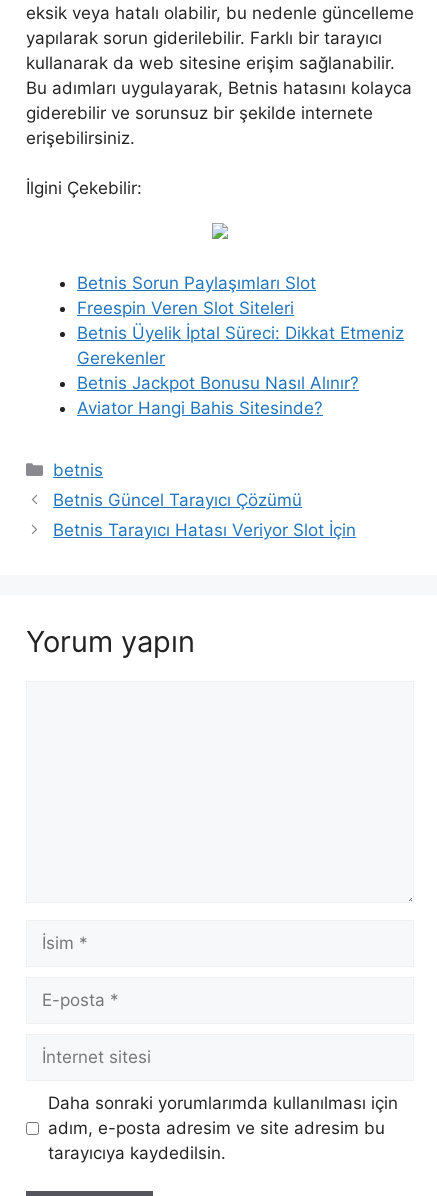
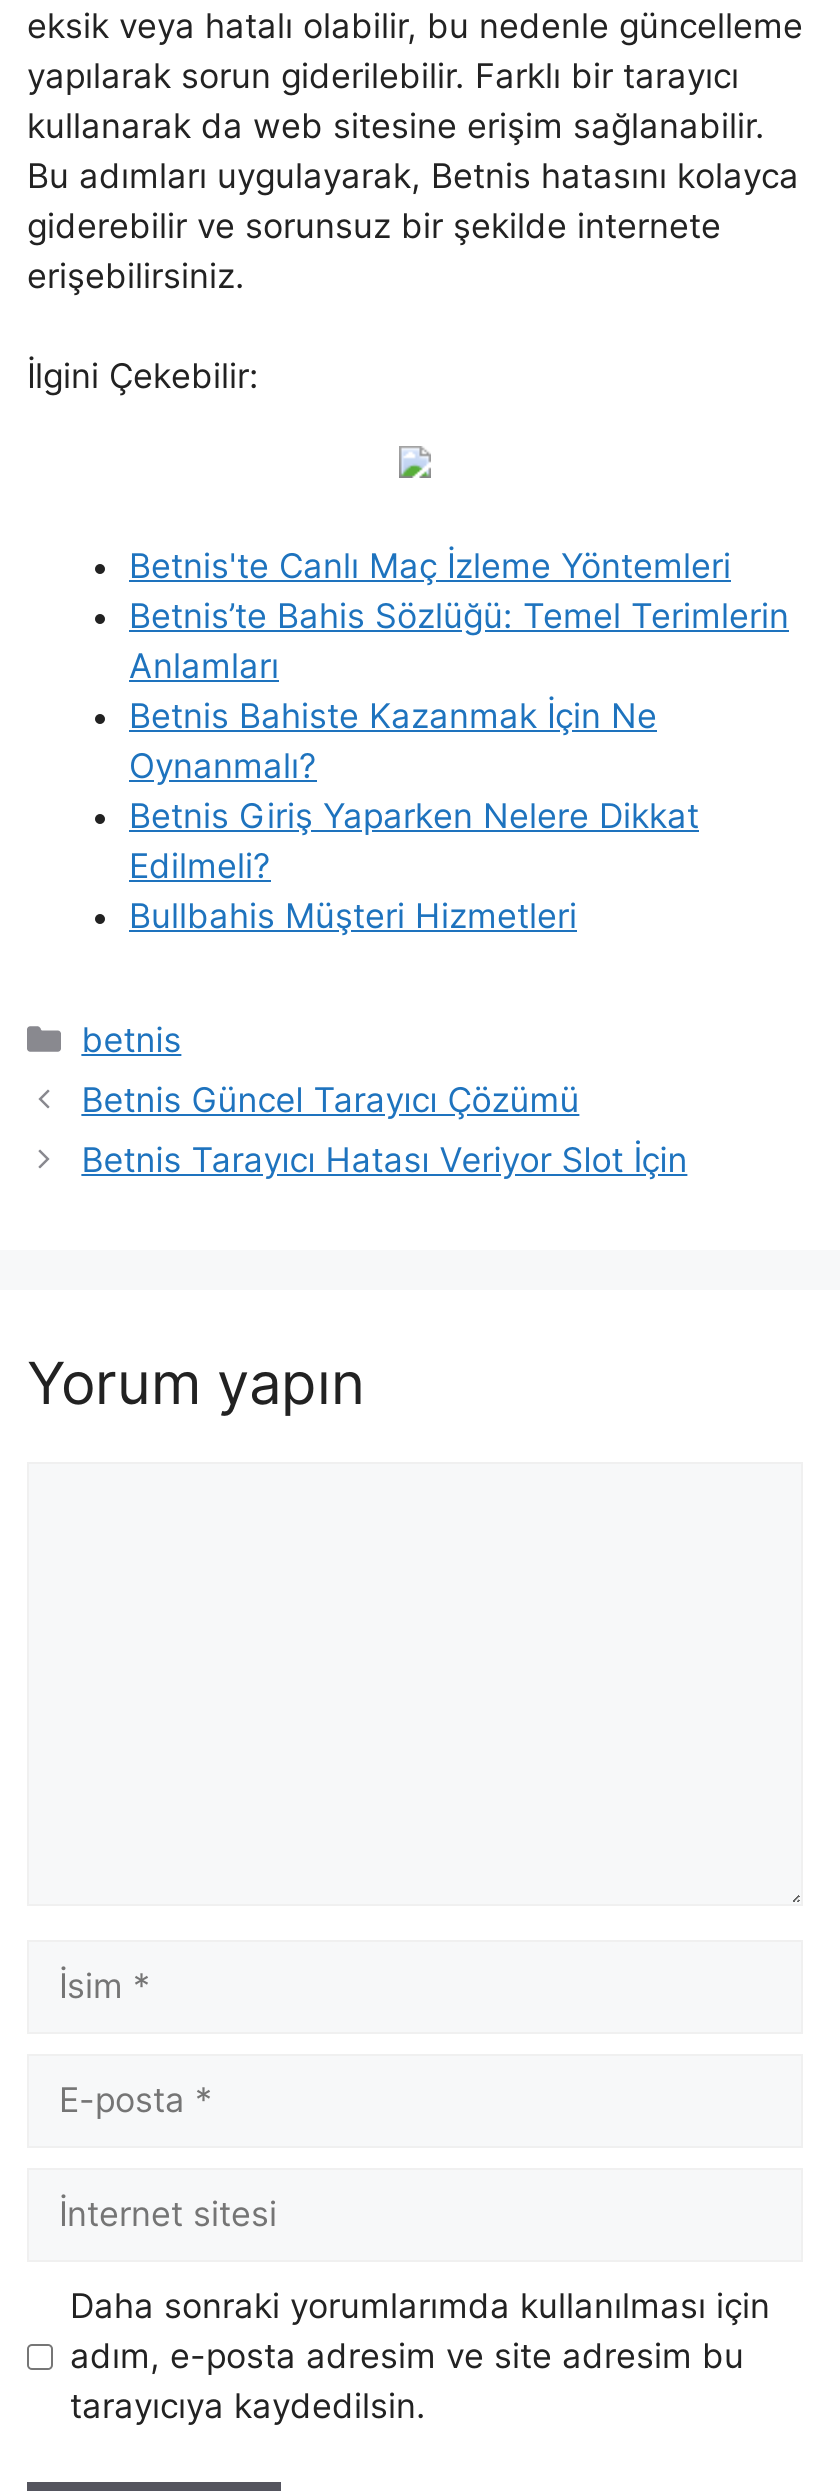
[77,272,404,417] Betnis Sorun Paylaşımları Slot | Freespin Veren Slot Siteleri | Betnis Üyelik İptal Süreci: Dikkat Etmeniz | Gerekenler | Betnis Jackpot Bonusu Nasıl Alınır? | Aviator Hangi Bahis Sitesinde? -> [129,545,789,935] Betnis'te Canlı Maç İzleme Yöntemleri | Betnis’te Bahis Sözlüğü: Temel Terimlerin | Anlamları | Betnis Bahiste Kazanmak İçin Ne | Oynanmalı? | Betnis Giriş Yaparken Nelere Dikkat | Edilmeli? | Bullbahis Müşteri Hizmetleri

